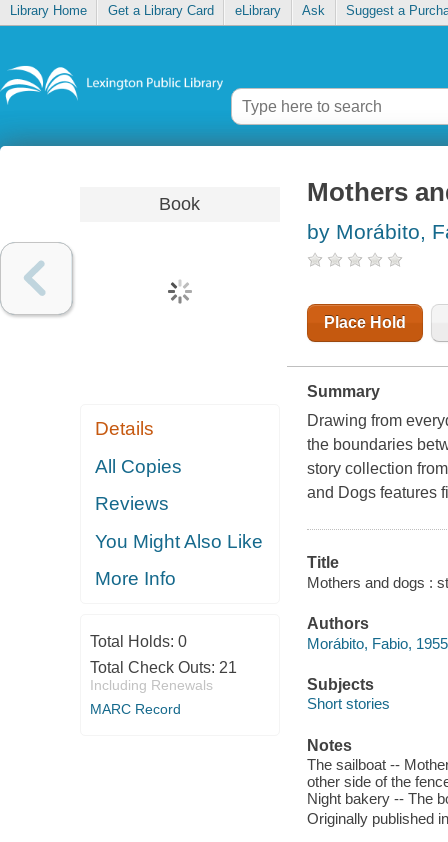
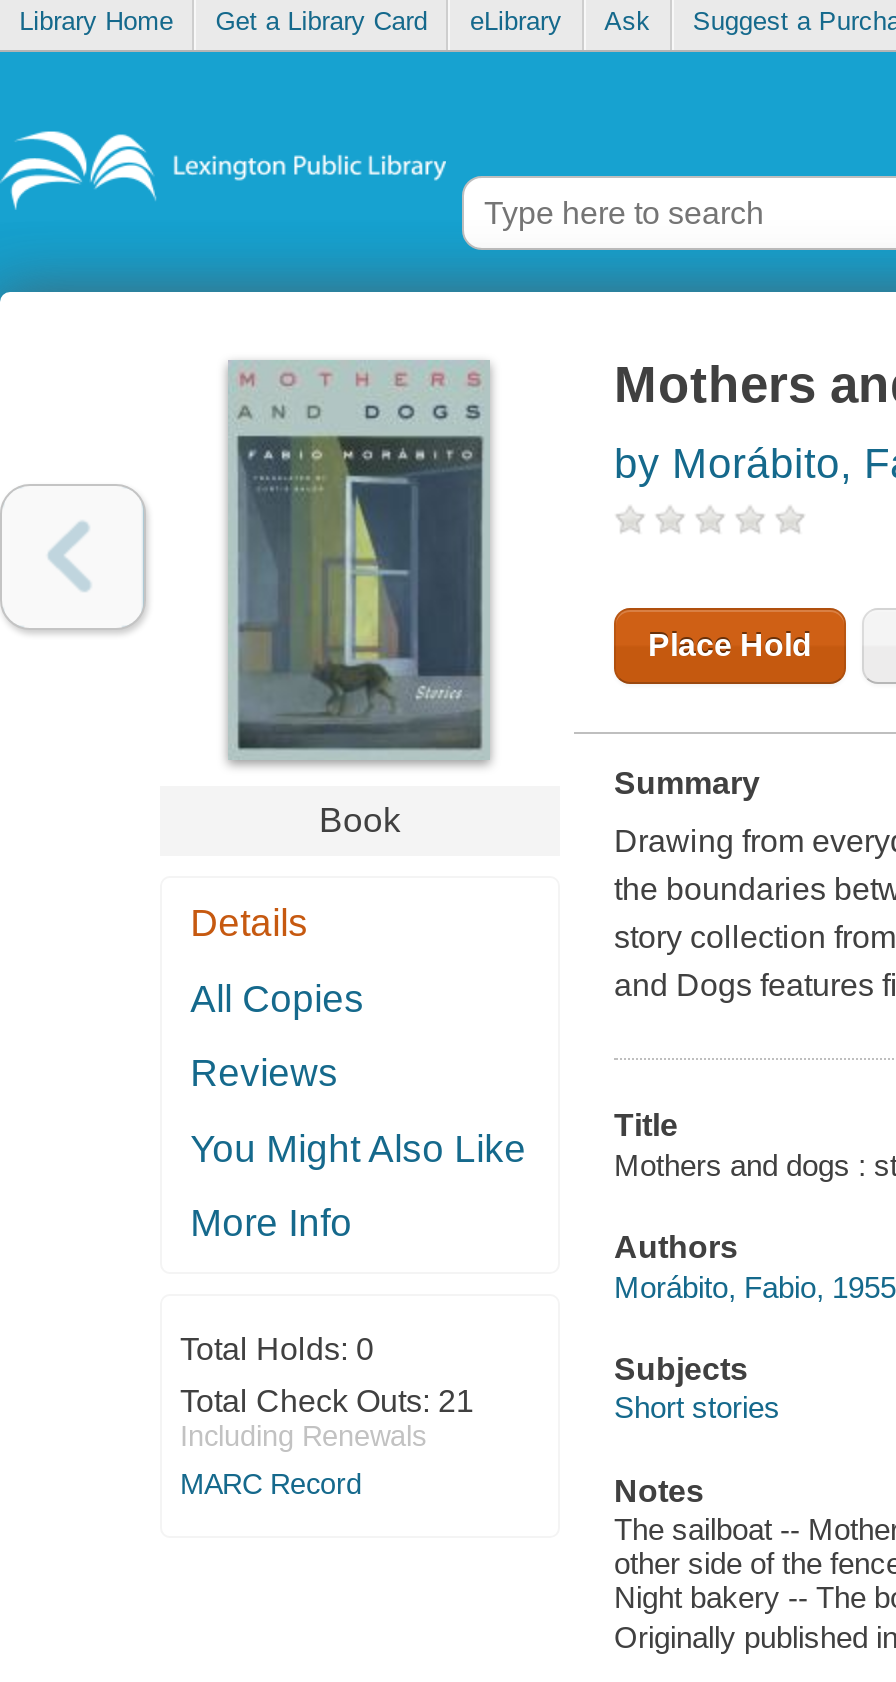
moved [159,194,200,214] -> [319,800,401,840]: Book
none -> [224,358,494,768] [image]
moved [90,418,263,717] -> [180,902,526,1499]: Details | All Copies | Reviews | ... | Including Renewals | MARC Record

